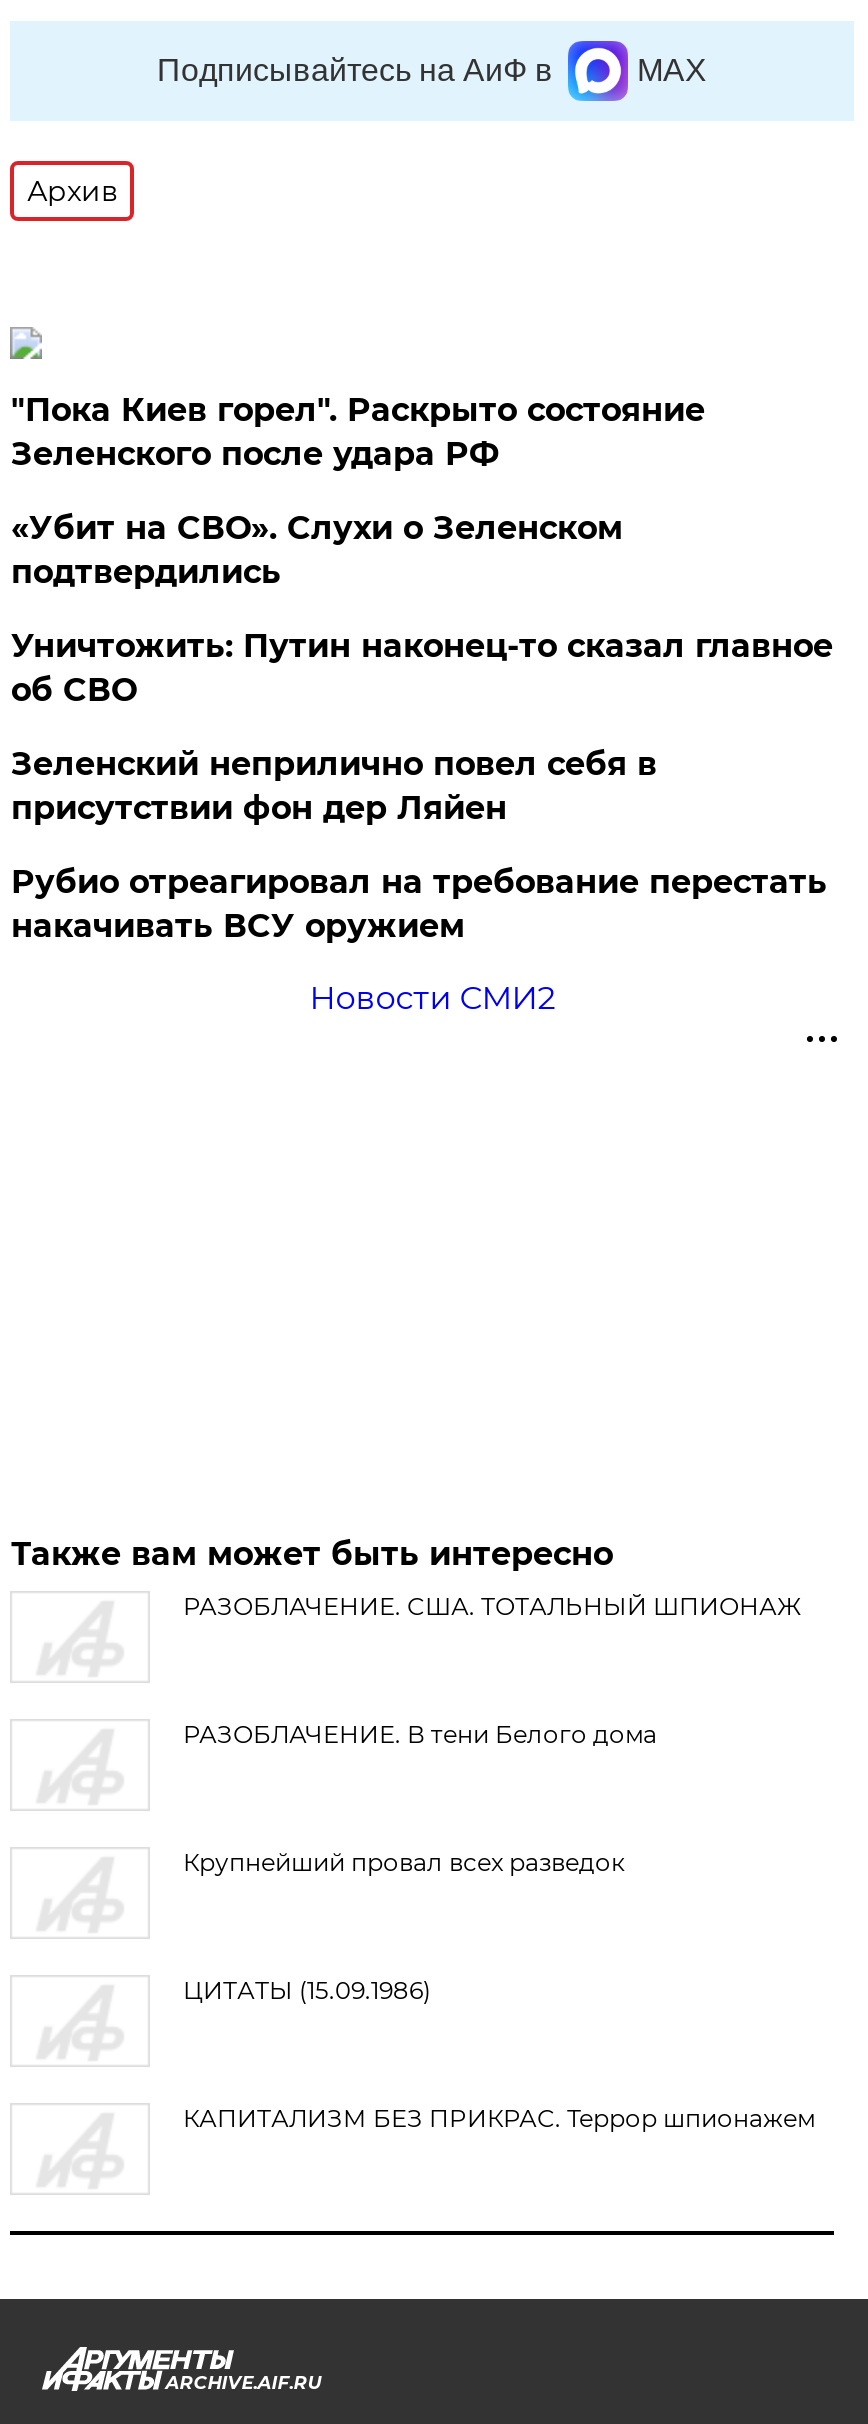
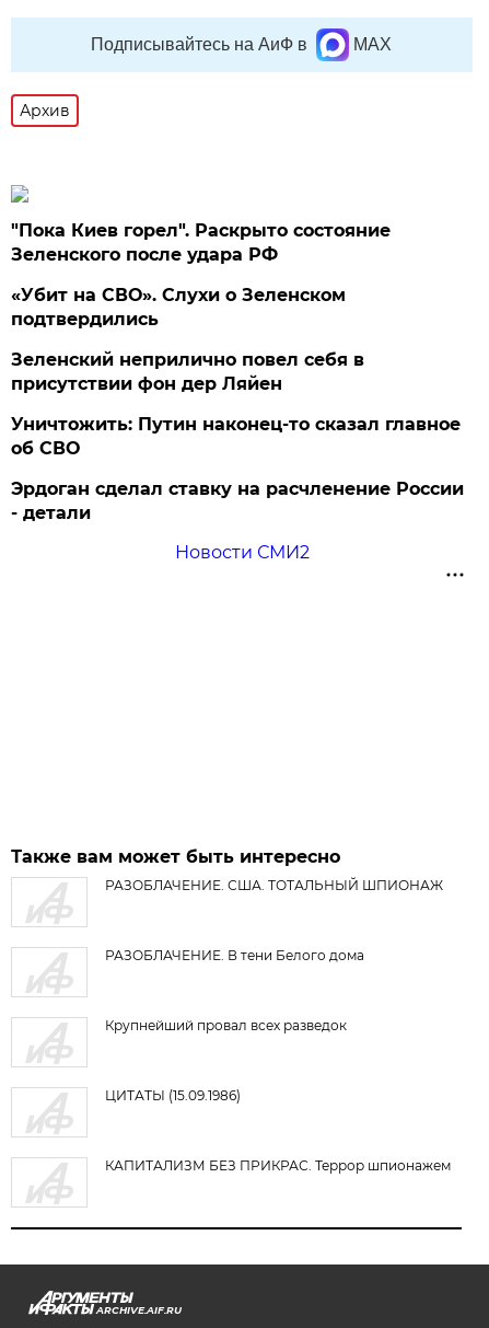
moved [11,627,833,709] -> [11,414,461,459]: Уничтожить: Путин наконец-то сказал главное | об СВО
moved [11,745,657,827] -> [11,349,365,394]: Зеленский неприлично повел cебя в | присутствии фон дер Ляйен
[11,863,827,945] Рубио отреагировал на требование перестать | накачивать ВСУ оружием -> [11,478,464,523] Эрдоган сделал ставку на расчленение России | - детали

